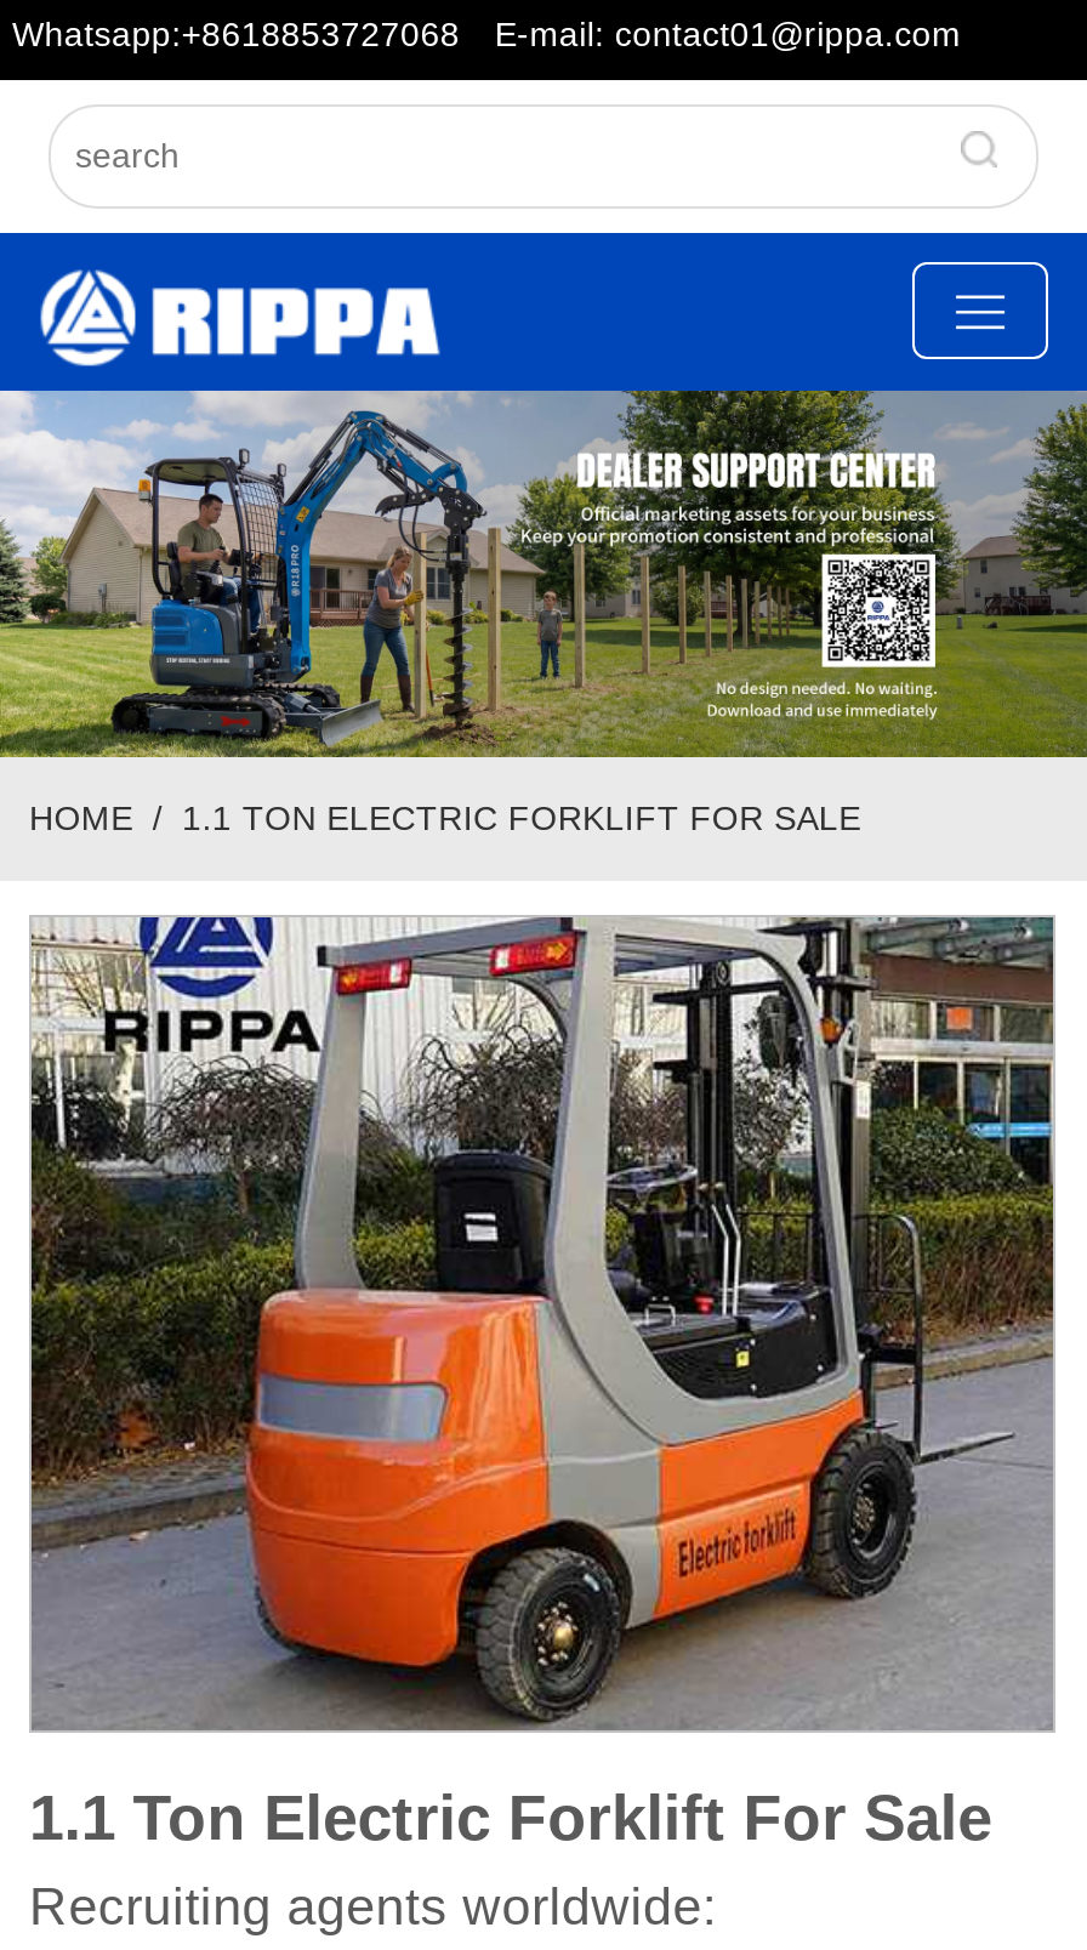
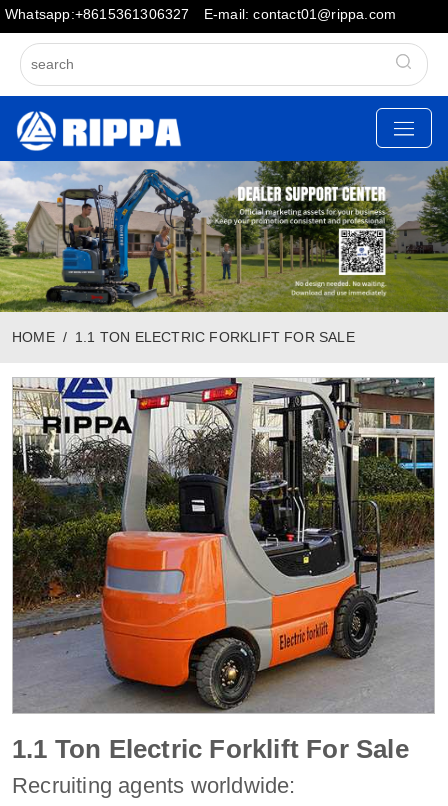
[12,15,961,53] Whatsapp:+8618853727068 E-mail: contact01@rippa.com -> [5,6,396,22] Whatsapp:+8615361306327 E-mail: contact01@rippa.com

